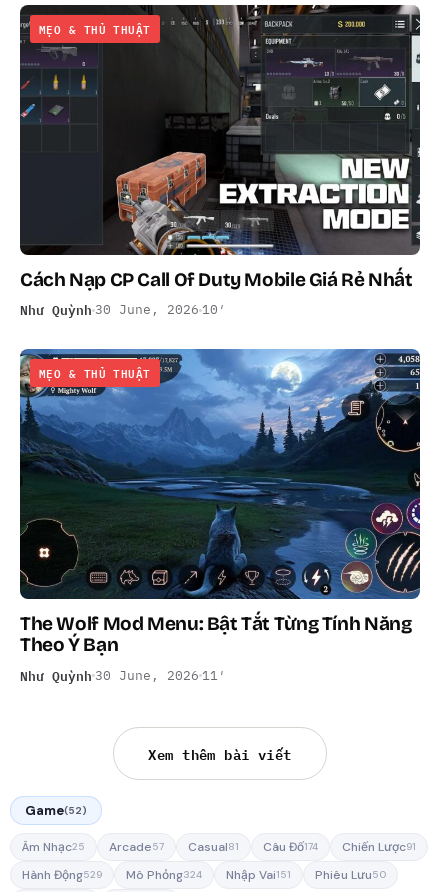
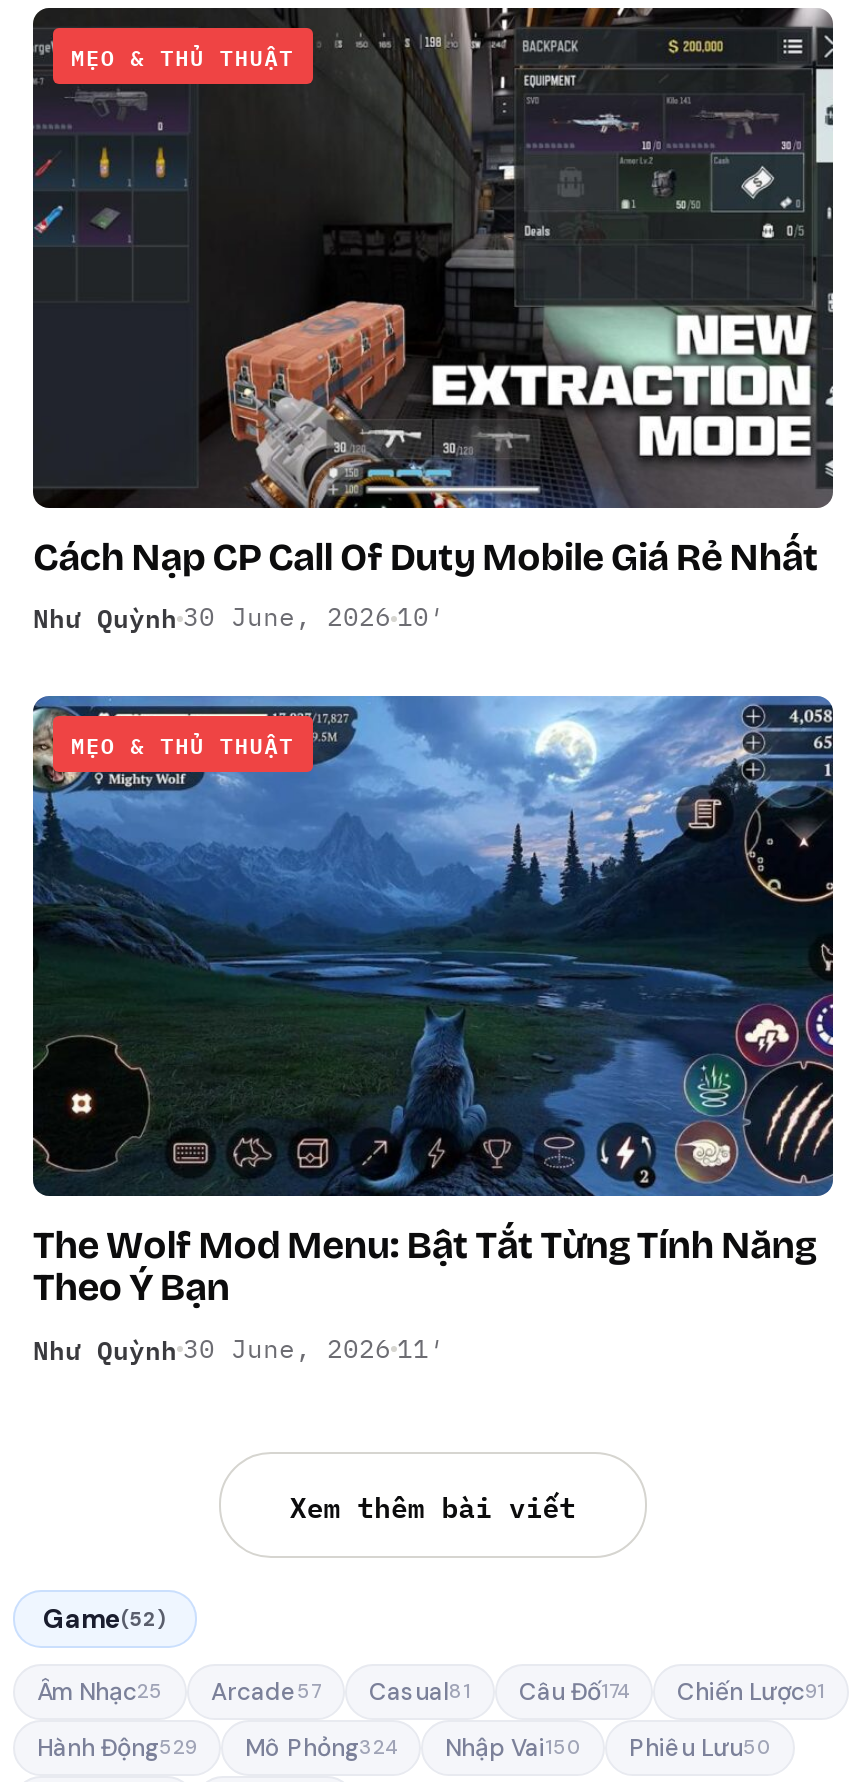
[22,867,386,883] Hành Động529 Mô Phỏng324 Nhập Vai151 Phiêu Lưu50 -> [37,1731,771,1763] Hành Động529 Mô Phỏng324 Nhập Vai150 Phiêu Lưu50

